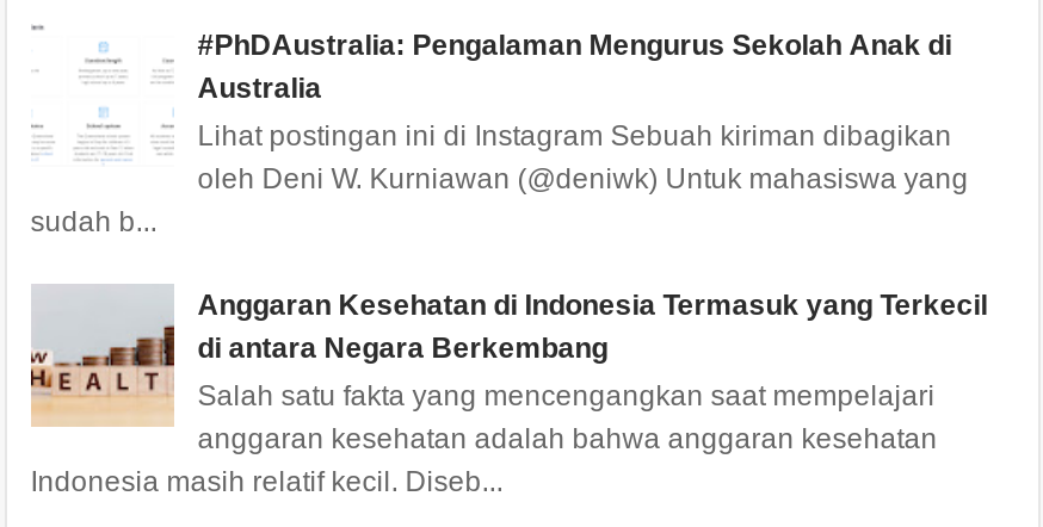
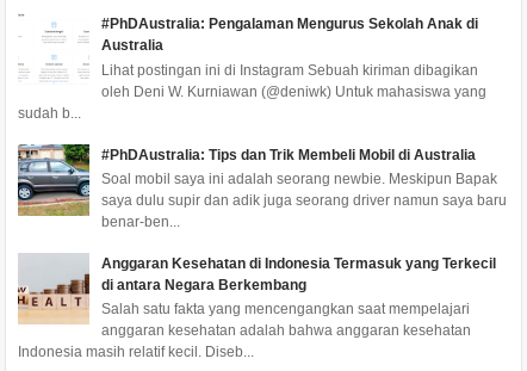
none -> [17,143,506,230] [image] | #PhDAustralia: Tips dan Trik Membeli Mobil di Australia | Soal mobil saya ini adalah seorang newbie. Meskipun Bapak | saya dulu supir dan adik juga seorang driver namun saya baru | benar-ben...

